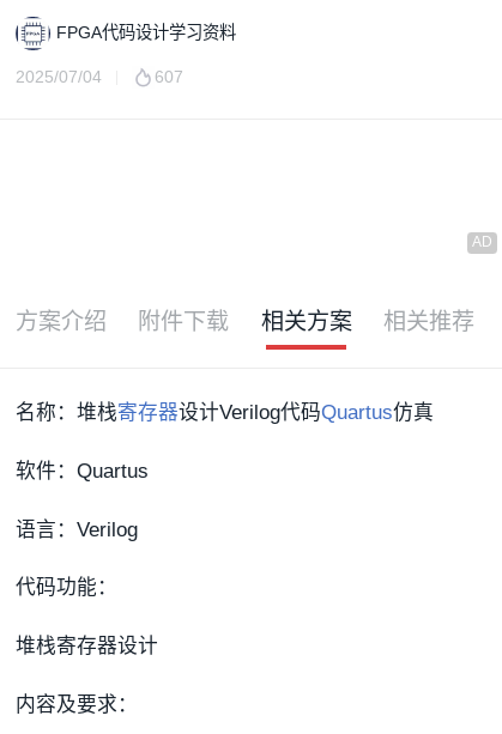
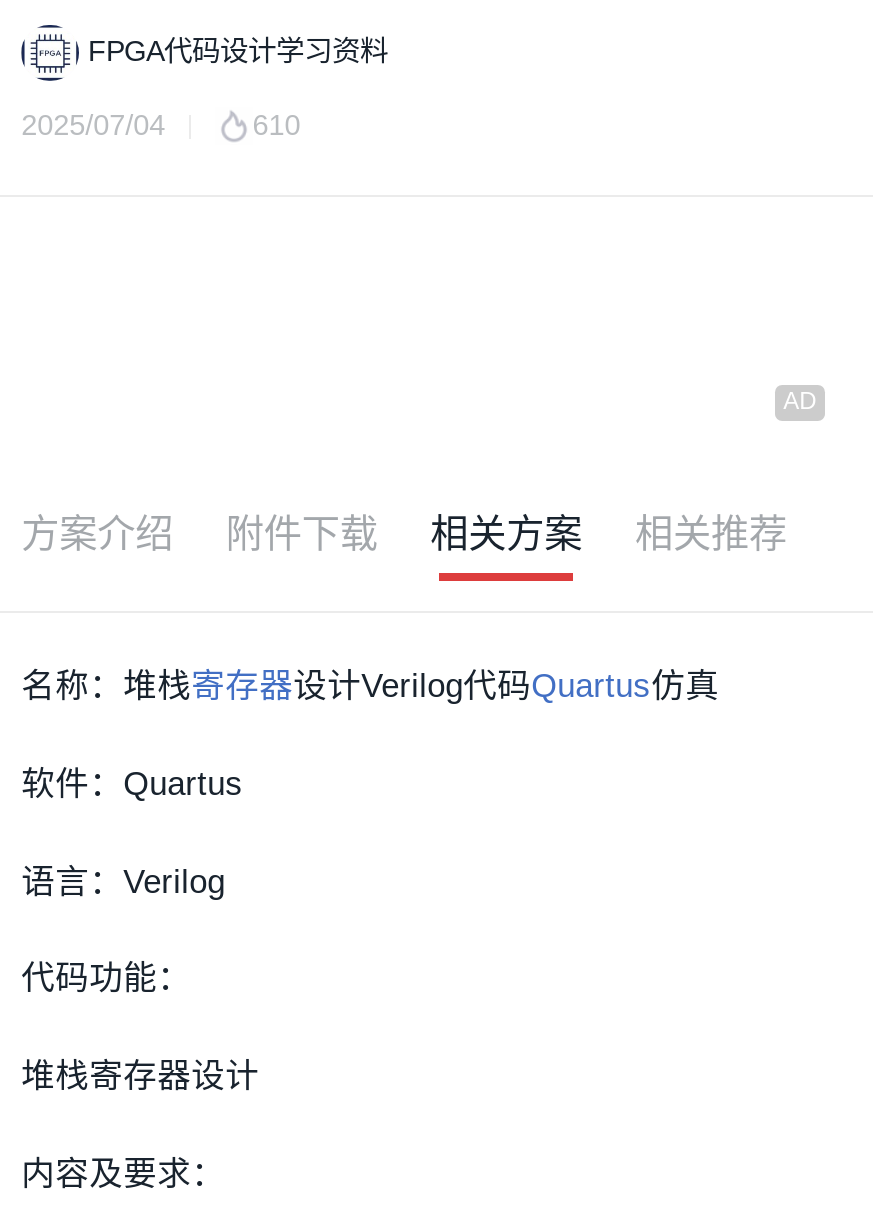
[154,67,183,86] 607 -> [252,109,300,141] 610

